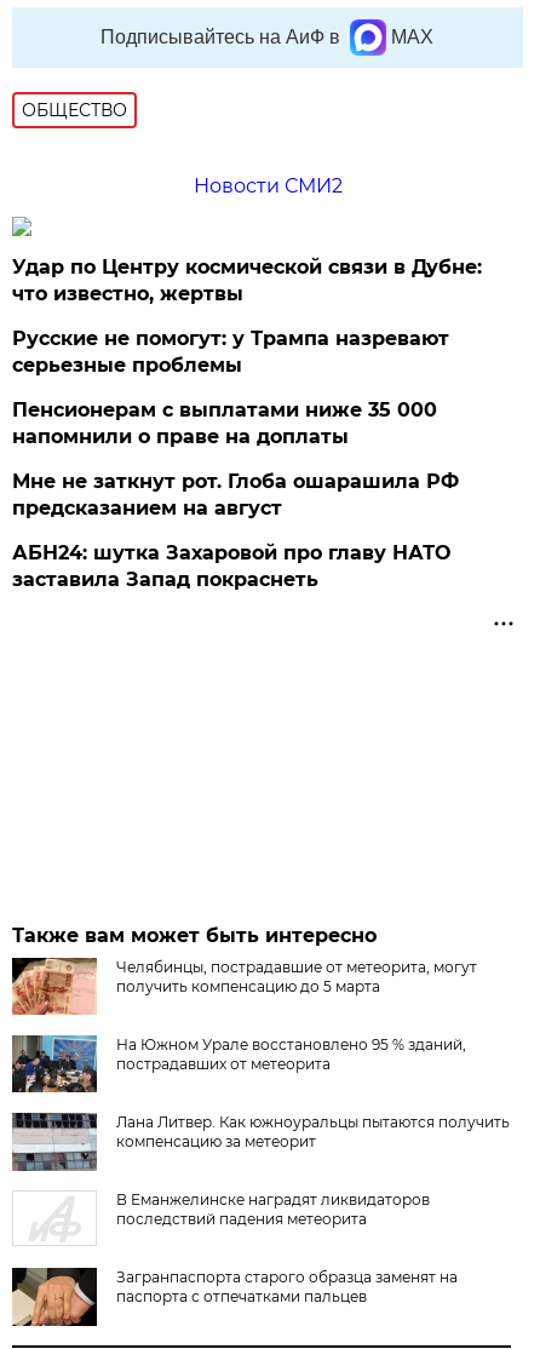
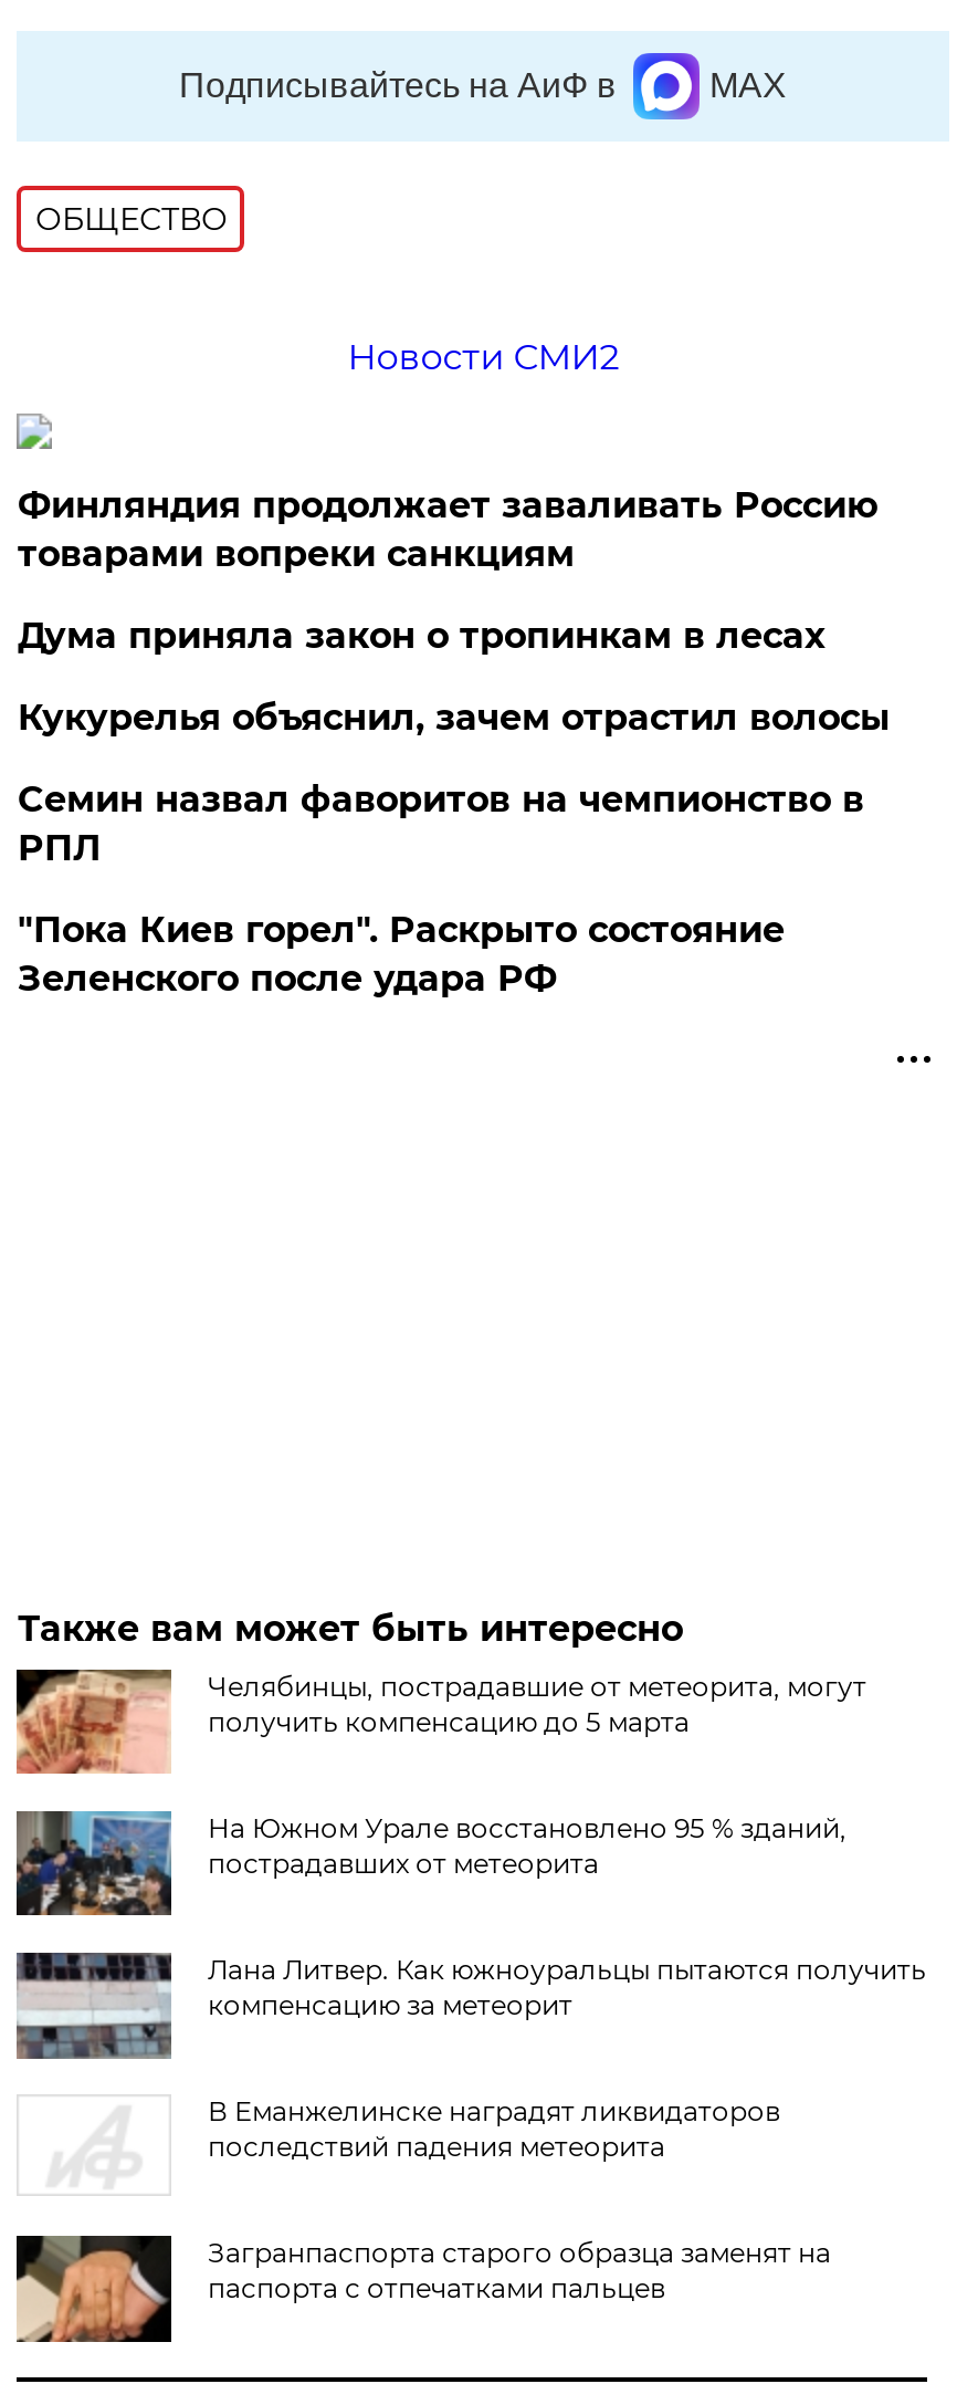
[13,256,482,305] Удар по Центру космической связи в Дубне: | что известно, жертвы -> [17,484,877,575] Финляндия продолжает заваливать Россию | товарами вопреки санкциям
[13,327,450,377] Русские не помогут: у Трампа назревают | серьезные проблемы -> [17,615,824,657] Дума приняла закон о тропинкам в лесах
[13,398,438,448] Пенсионерам с выплатами ниже 35 000 | напомнили о праве на доплаты -> [17,697,890,739] Кукурелья объяснил, зачем отрастил волосы
[13,470,459,519] Мне не заткнут рот. Глоба ошарашила РФ | предсказанием на август -> [17,778,864,869] Семин назвал фаворитов на чемпионство в | РПЛ
[13,541,451,591] АБН24: шутка Захаровой про главу НАТО | заставила Запад покраснеть -> [17,909,784,1000] "Пока Киев горел". Раскрыто состояние | Зеленского после удара РФ

